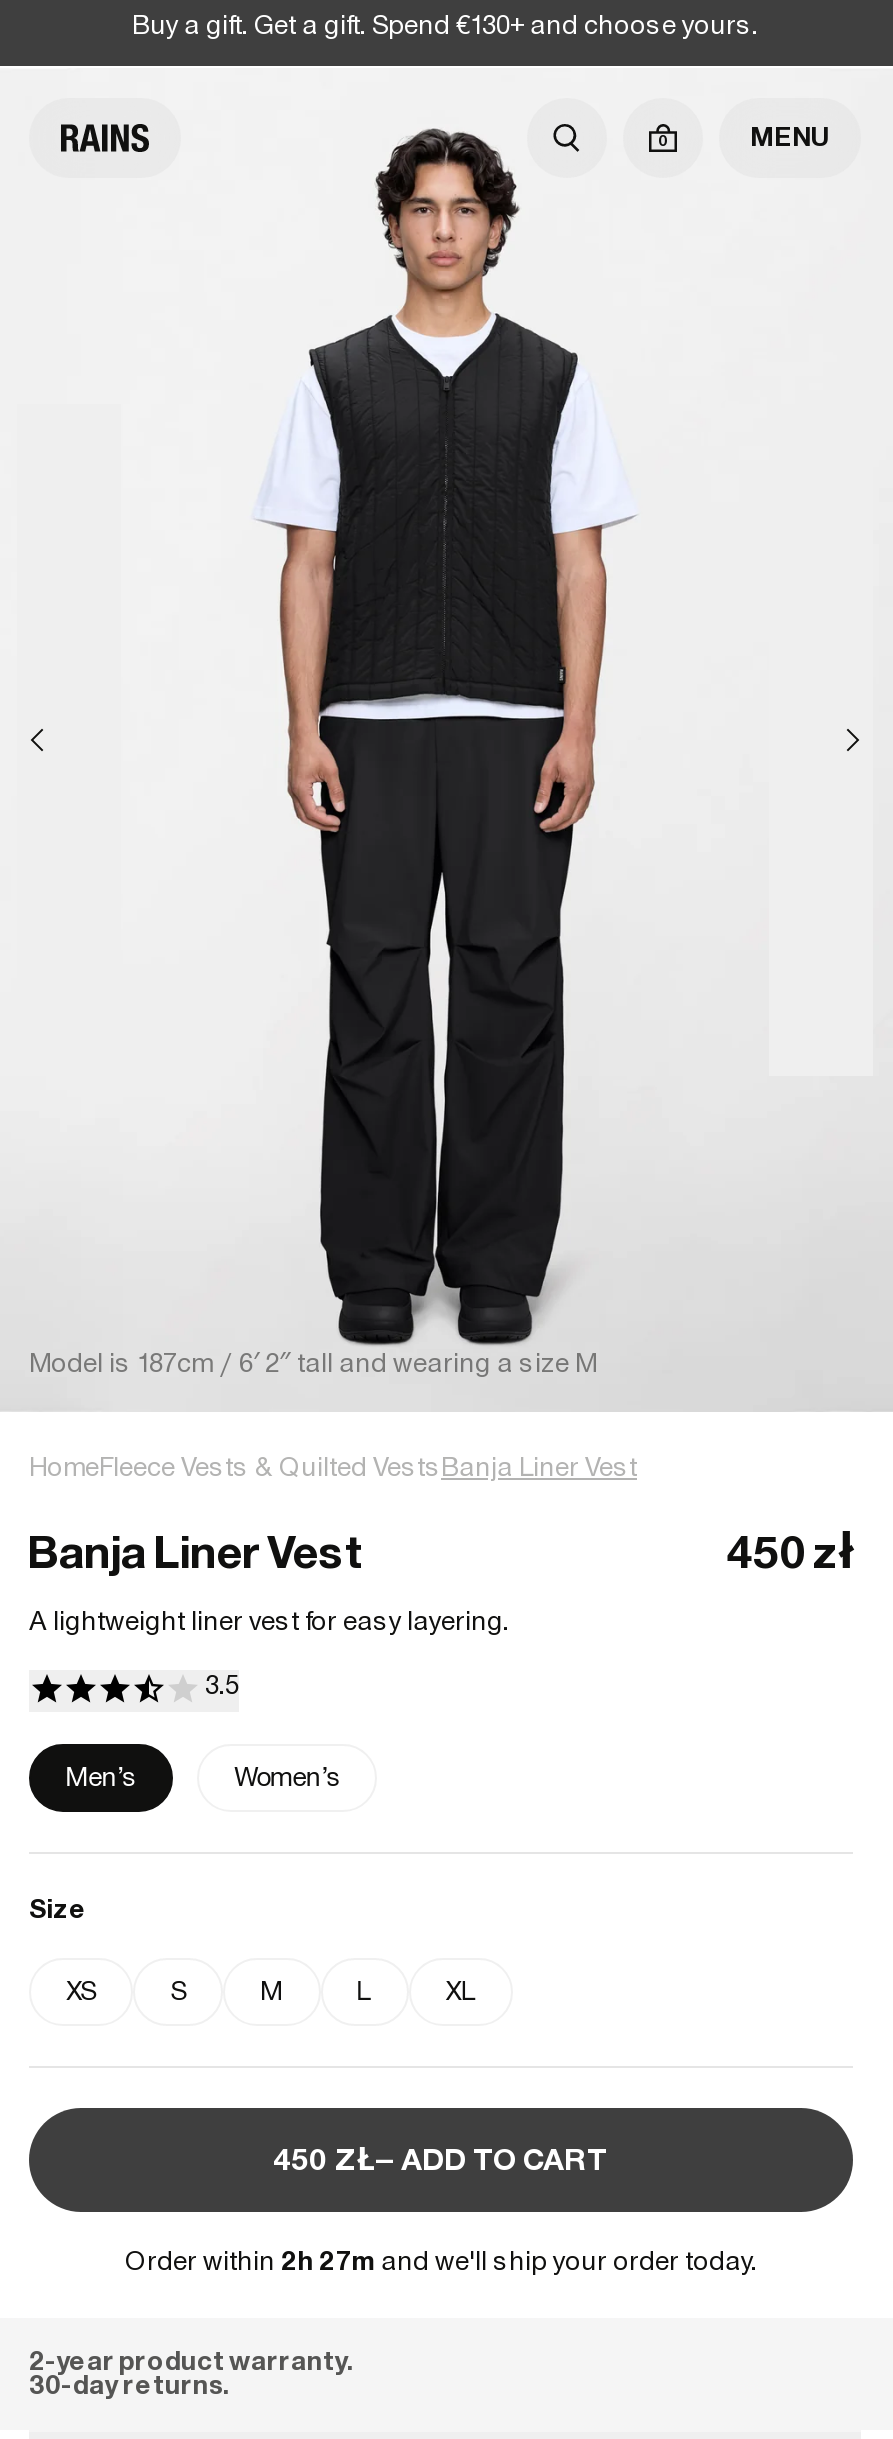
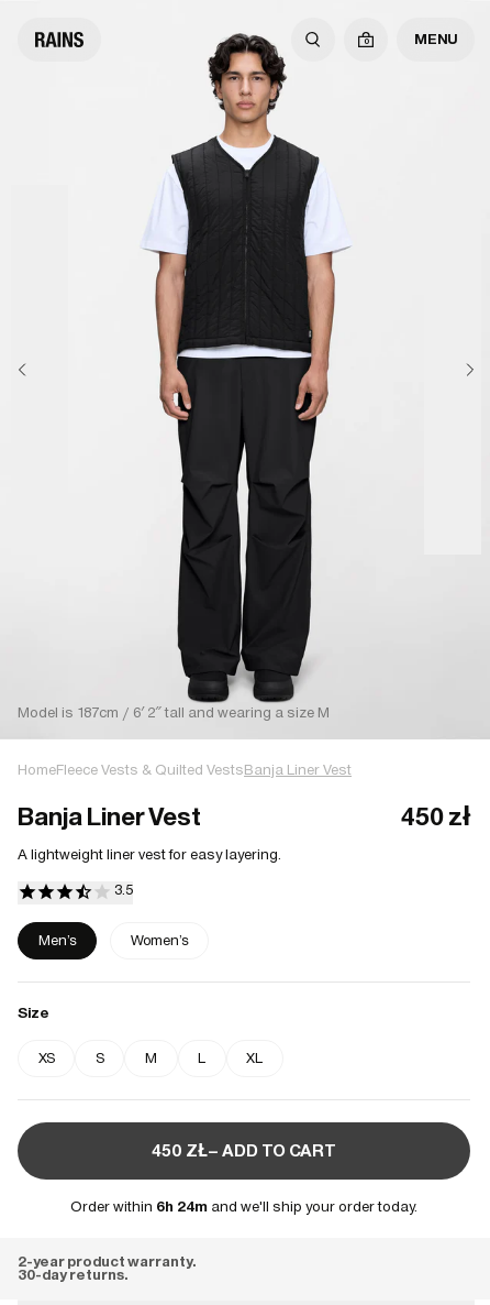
[132,10,758,40] Buy a gift. Get a gift. Spend €130+ and choose yours. -> none
[125,2246,757,2276] Order within 2h 27m and we'll ship your order today. -> [70,1198,417,1215] Order within 6h 24m and we'll ship your order today.

